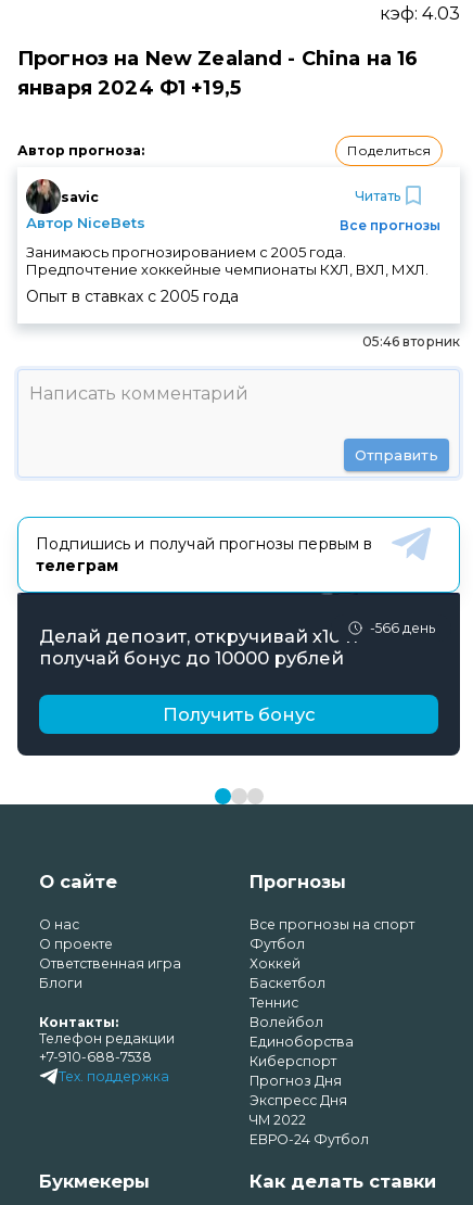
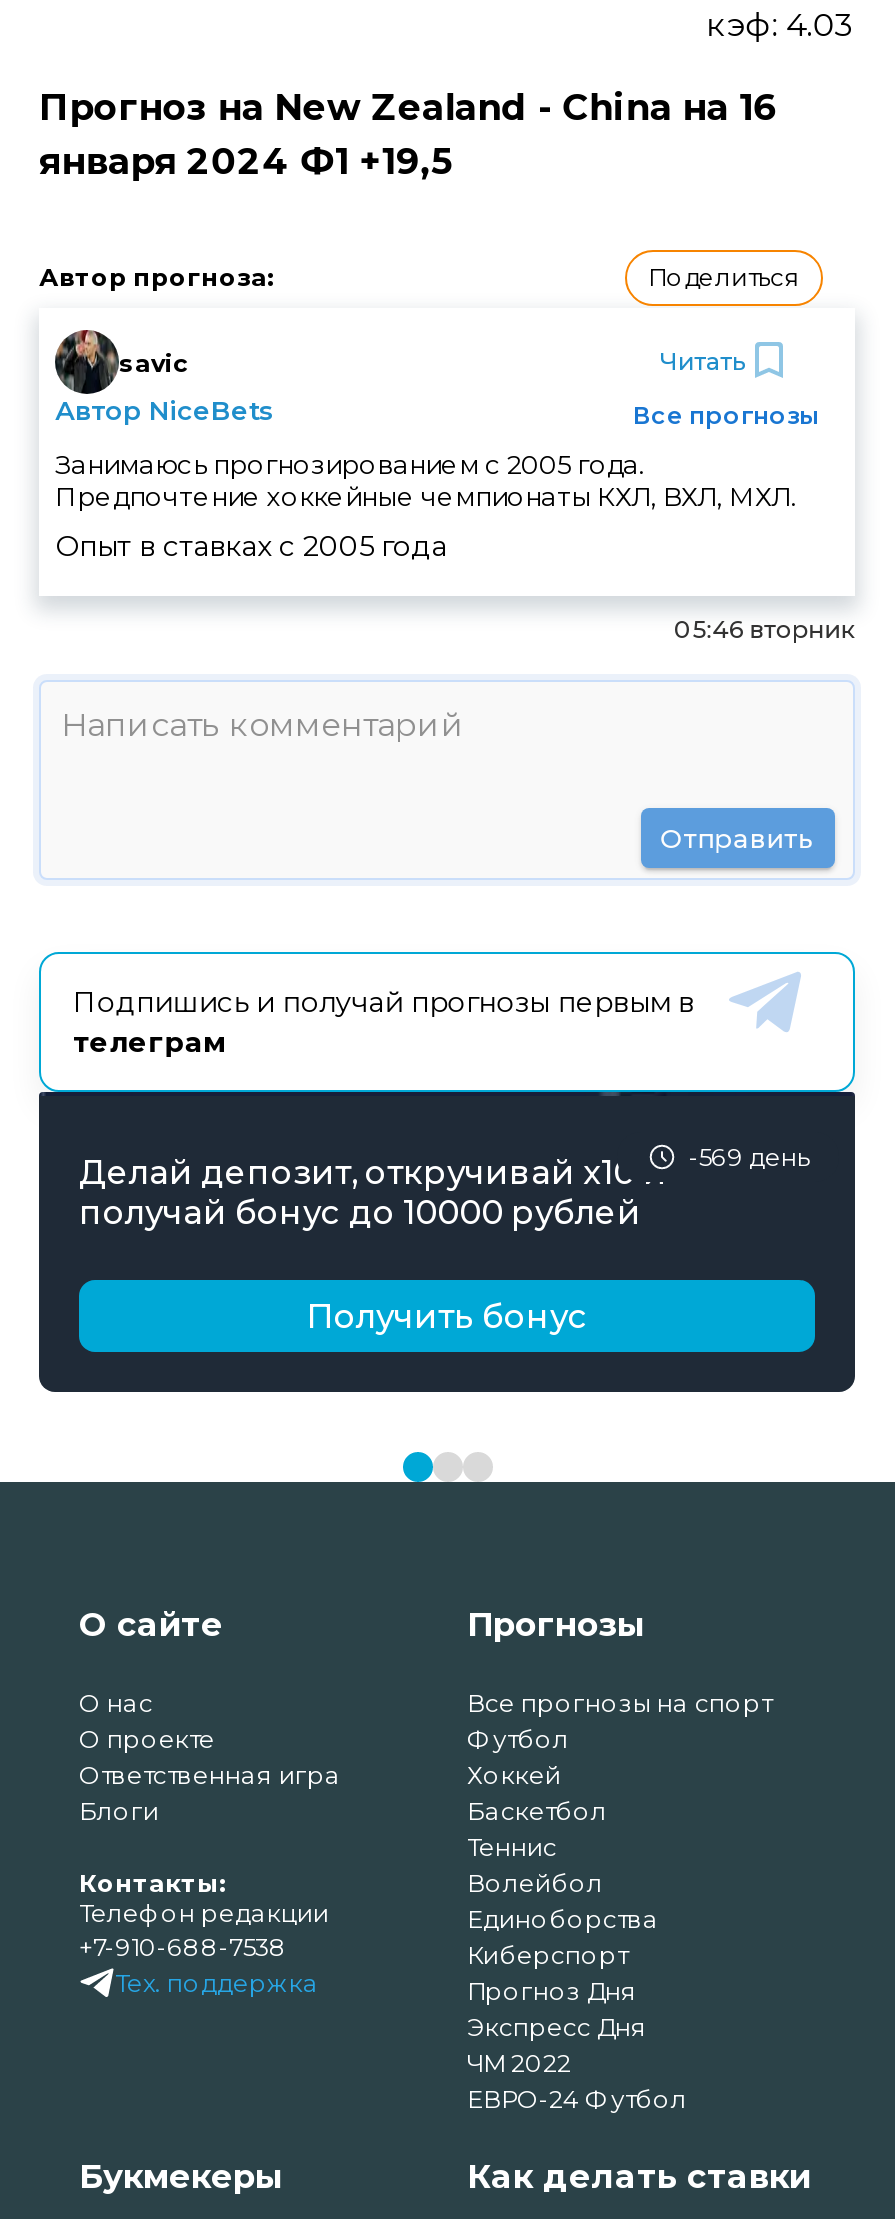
[370,620,435,637] -566 день -> [689,1143,809,1173] -569 день

